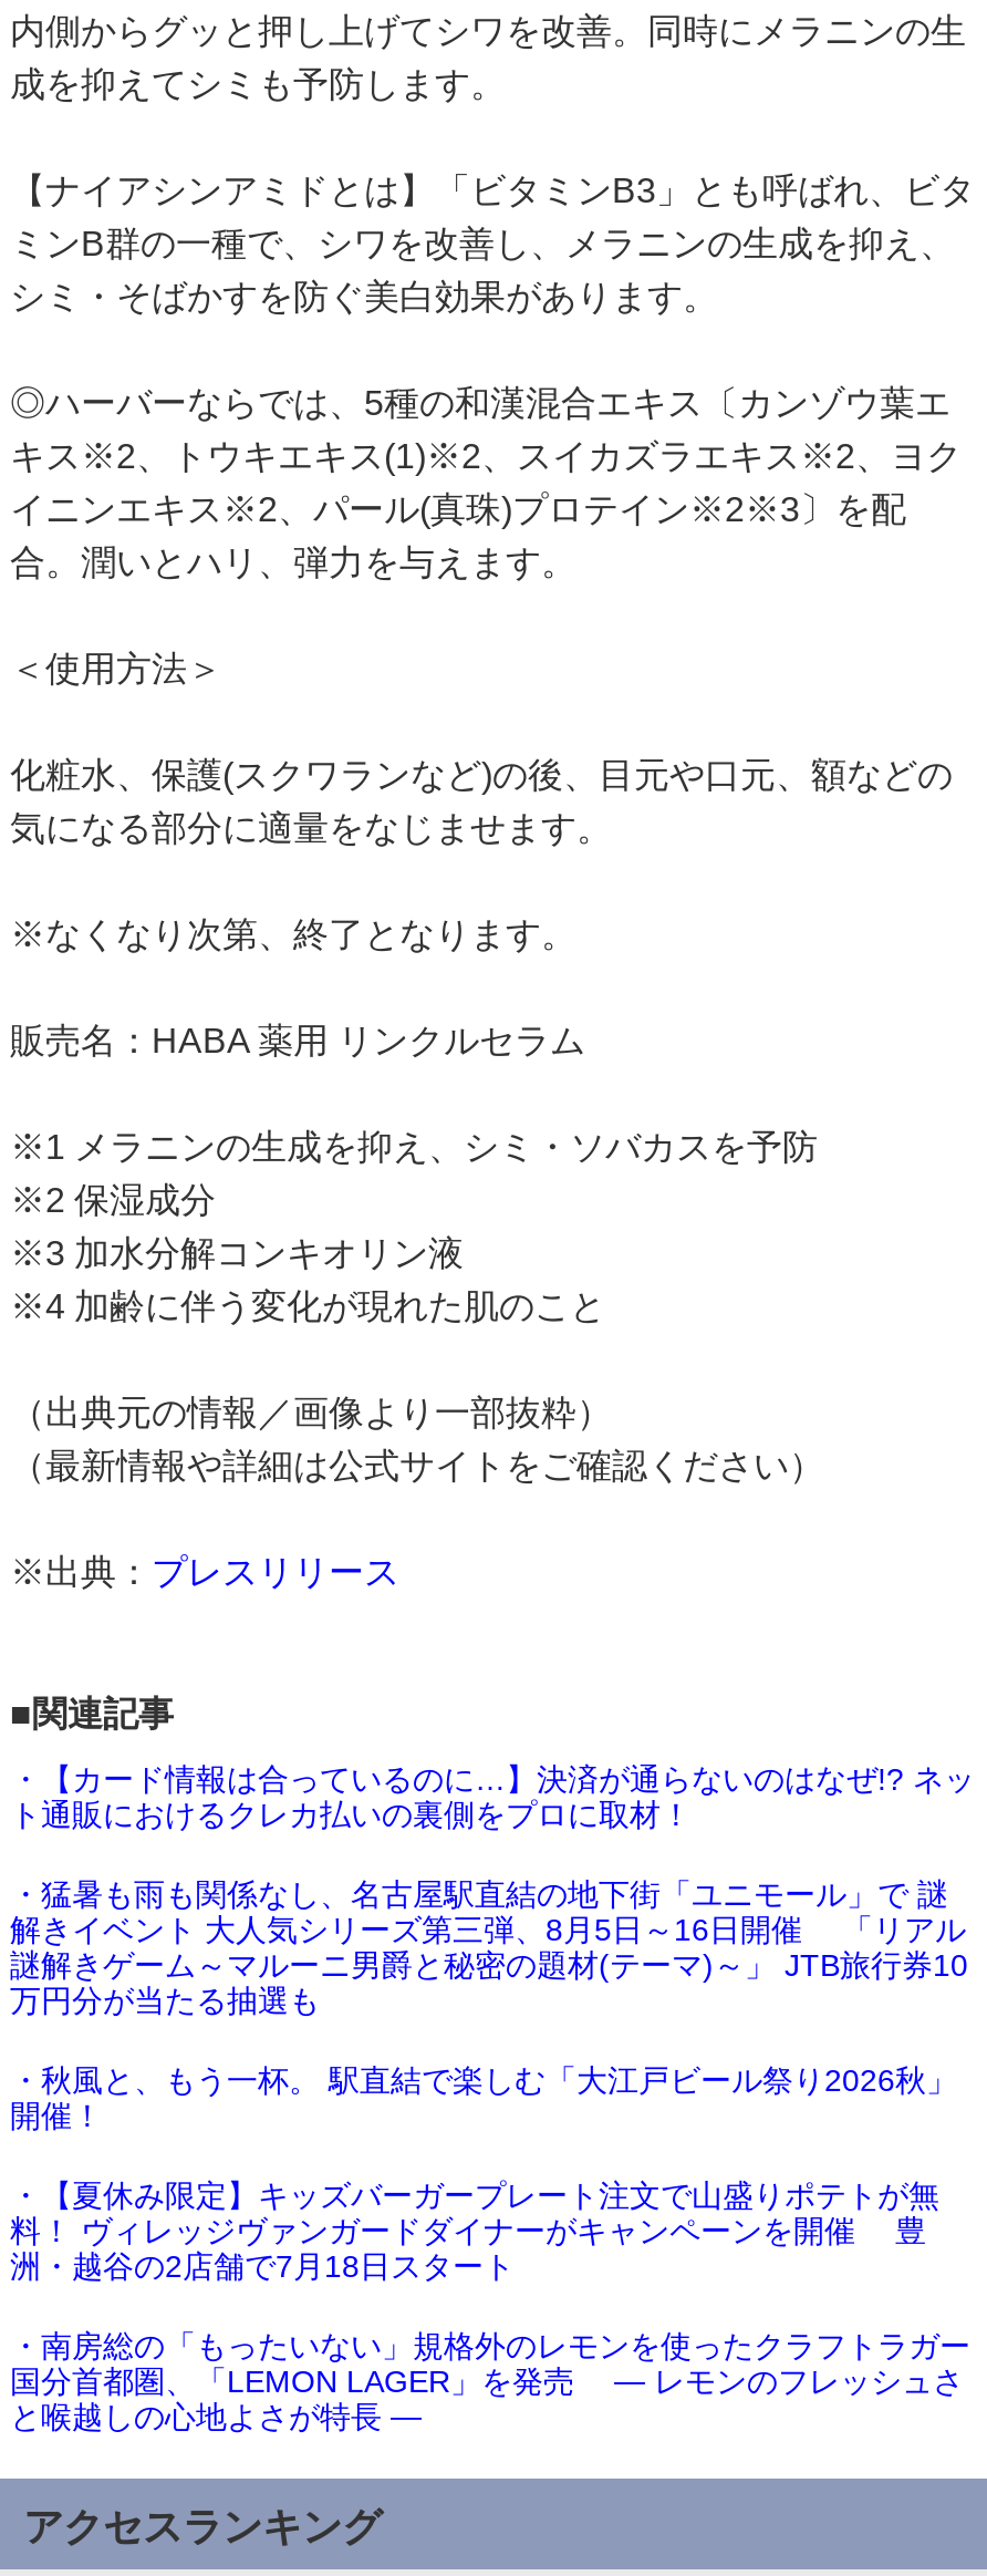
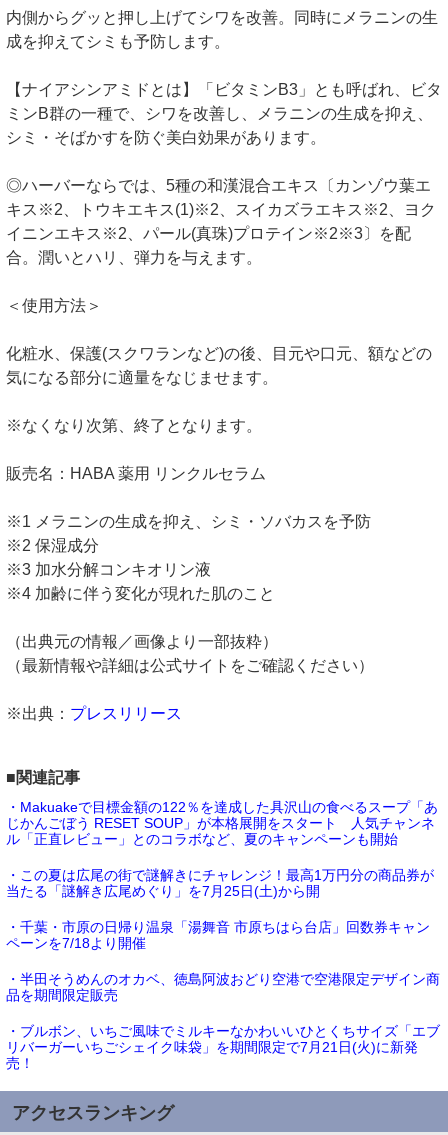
[10,1761,975,1832] ・【カード情報は合っているのに…】決済が通らないのはなぜ!? ネッ | ト通販におけるクレカ払いの裏側をプロに取材！ -> [6,799,438,847] ・Makuakeで目標金額の122％を達成した具沢山の食べるスープ「あ | じかんごぼう RESET SOUP」が本格展開をスタート 人気チャンネ | ル「正直レビュー」とのコラボなど、夏のキャンペーンも開始
[10,1876,968,2018] ・猛暑も雨も関係なし、名古屋駅直結の地下街「ユニモール」で 謎 | 解きイベント 大人気シリーズ第三弾、8月5日～16日開催 「リアル | 謎解きゲーム～マルーニ男爵と秘密の題材(テーマ)～」 JTB旅行券10 | 万円分が当たる抽選も -> [6,867,434,899] ・この夏は広尾の街で謎解きにチャレンジ！最高1万円分の商品券が | 当たる「謎解き広尾めぐり」を7月25日(土)から開
[10,2062,957,2133] ・秋風と、もう一杯。 駅直結で楽しむ「大江戸ビール祭り2026秋」 | 開催！ -> [6,919,430,951] ・千葉・市原の日帰り温泉「湯舞音 市原ちはら台店」回数券キャン | ペーンを7/18より開催
[10,2177,939,2284] ・【夏休み限定】キッズバーガープレート注文で山盛りポテトが無 | 料！ ヴィレッジヴァンガードダイナーがキャンペーンを開催 豊 | 洲・越谷の2店舗で7月18日スタート -> [6,971,440,1003] ・半田そうめんのオカベ、徳島阿波おどり空港で空港限定デザイン商 | 品を期間限定販売
[10,2328,970,2434] ・南房総の「もったいない」規格外のレモンを使ったクラフトラガー | 国分首都圏、「LEMON LAGER」を発売 ― レモンのフレッシュさ | と喉越しの心地よさが特長 ― -> [6,1023,440,1071] ・ブルボン、いちご風味でミルキーなかわいいひとくちサイズ「エブ | リバーガーいちごシェイク味袋」を期間限定で7月21日(火)に新発 | 売！

